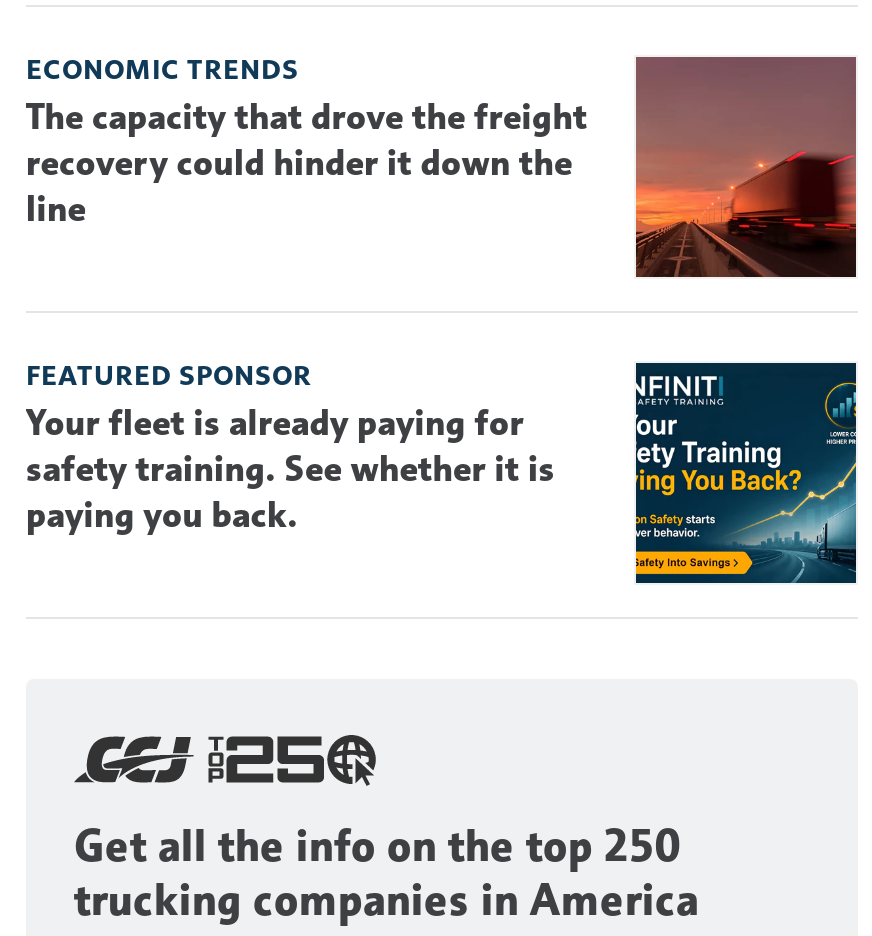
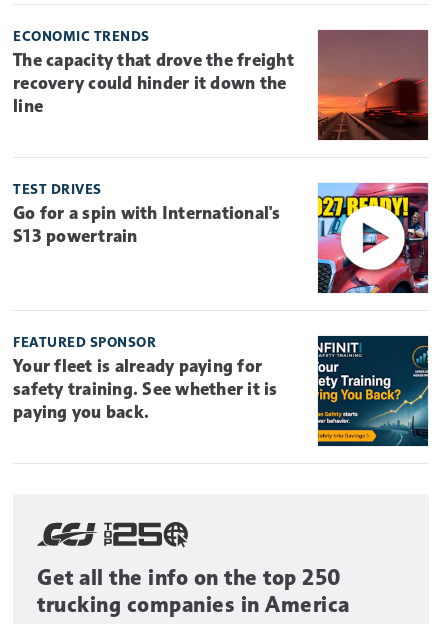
none -> [13,180,429,294] [image] | TEST DRIVES | Go for a spin with International's | S13 powertrain

